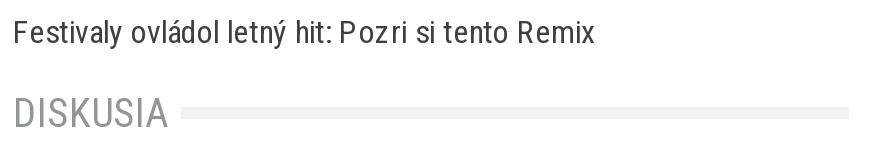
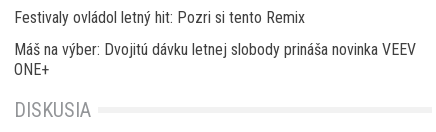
none -> [14,40,416,79] Máš na výber: Dvojitú dávku letnej slobody prináša novinka VEEV | ONE+

